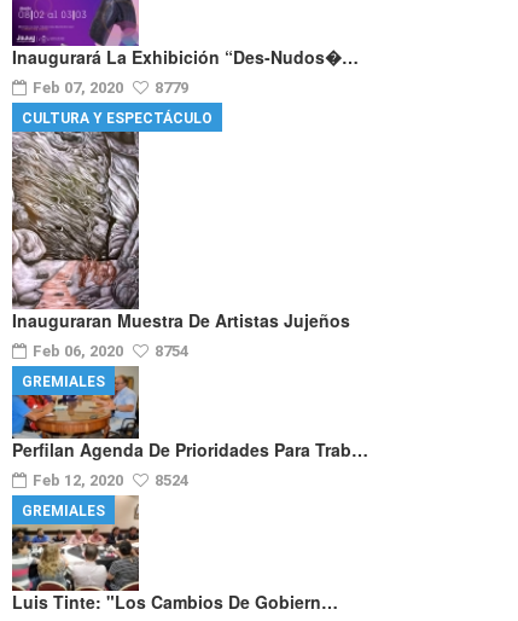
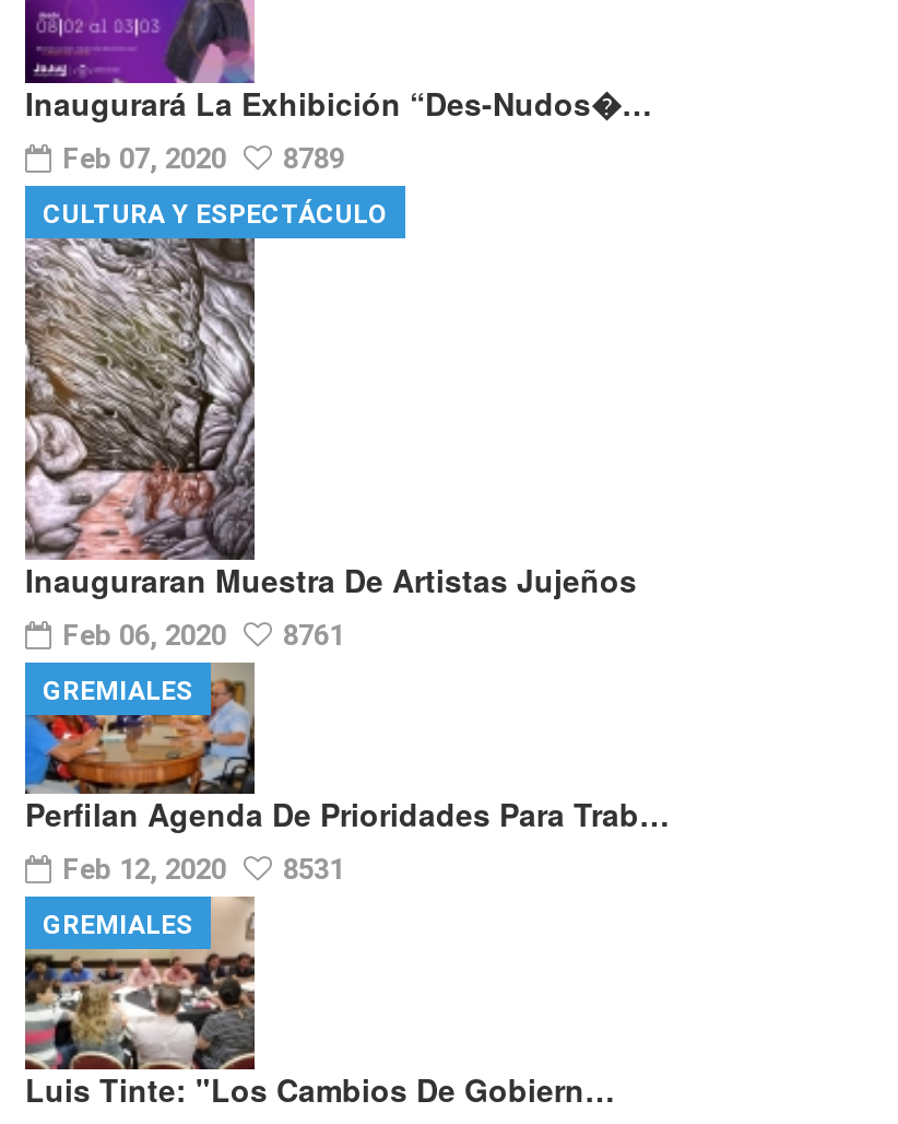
[33,79,188,97] Feb 07, 2020 8779 -> [62,143,344,176] Feb 07, 2020 8789
[33,343,188,361] Feb 06, 2020 8754 -> [62,620,344,653] Feb 06, 2020 8761
[33,472,188,490] Feb 12, 2020 8524 -> [62,853,344,886] Feb 12, 2020 8531

